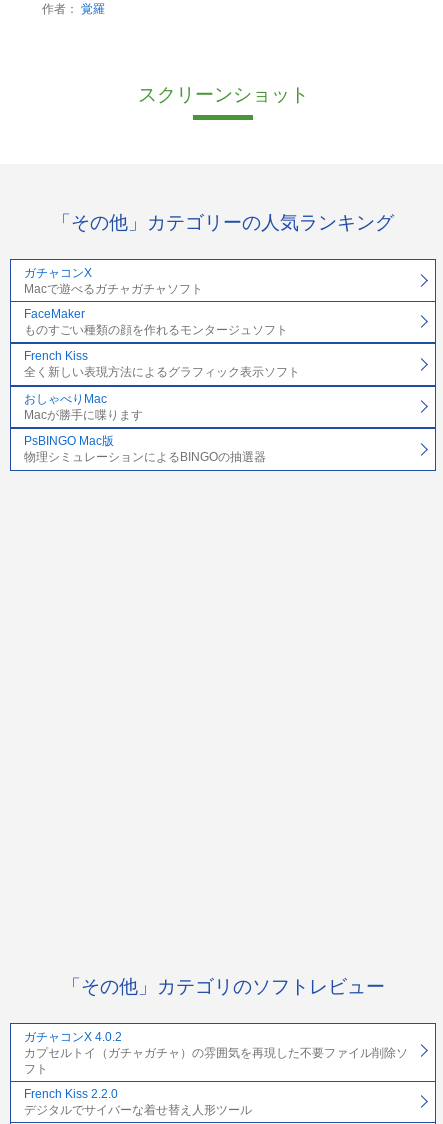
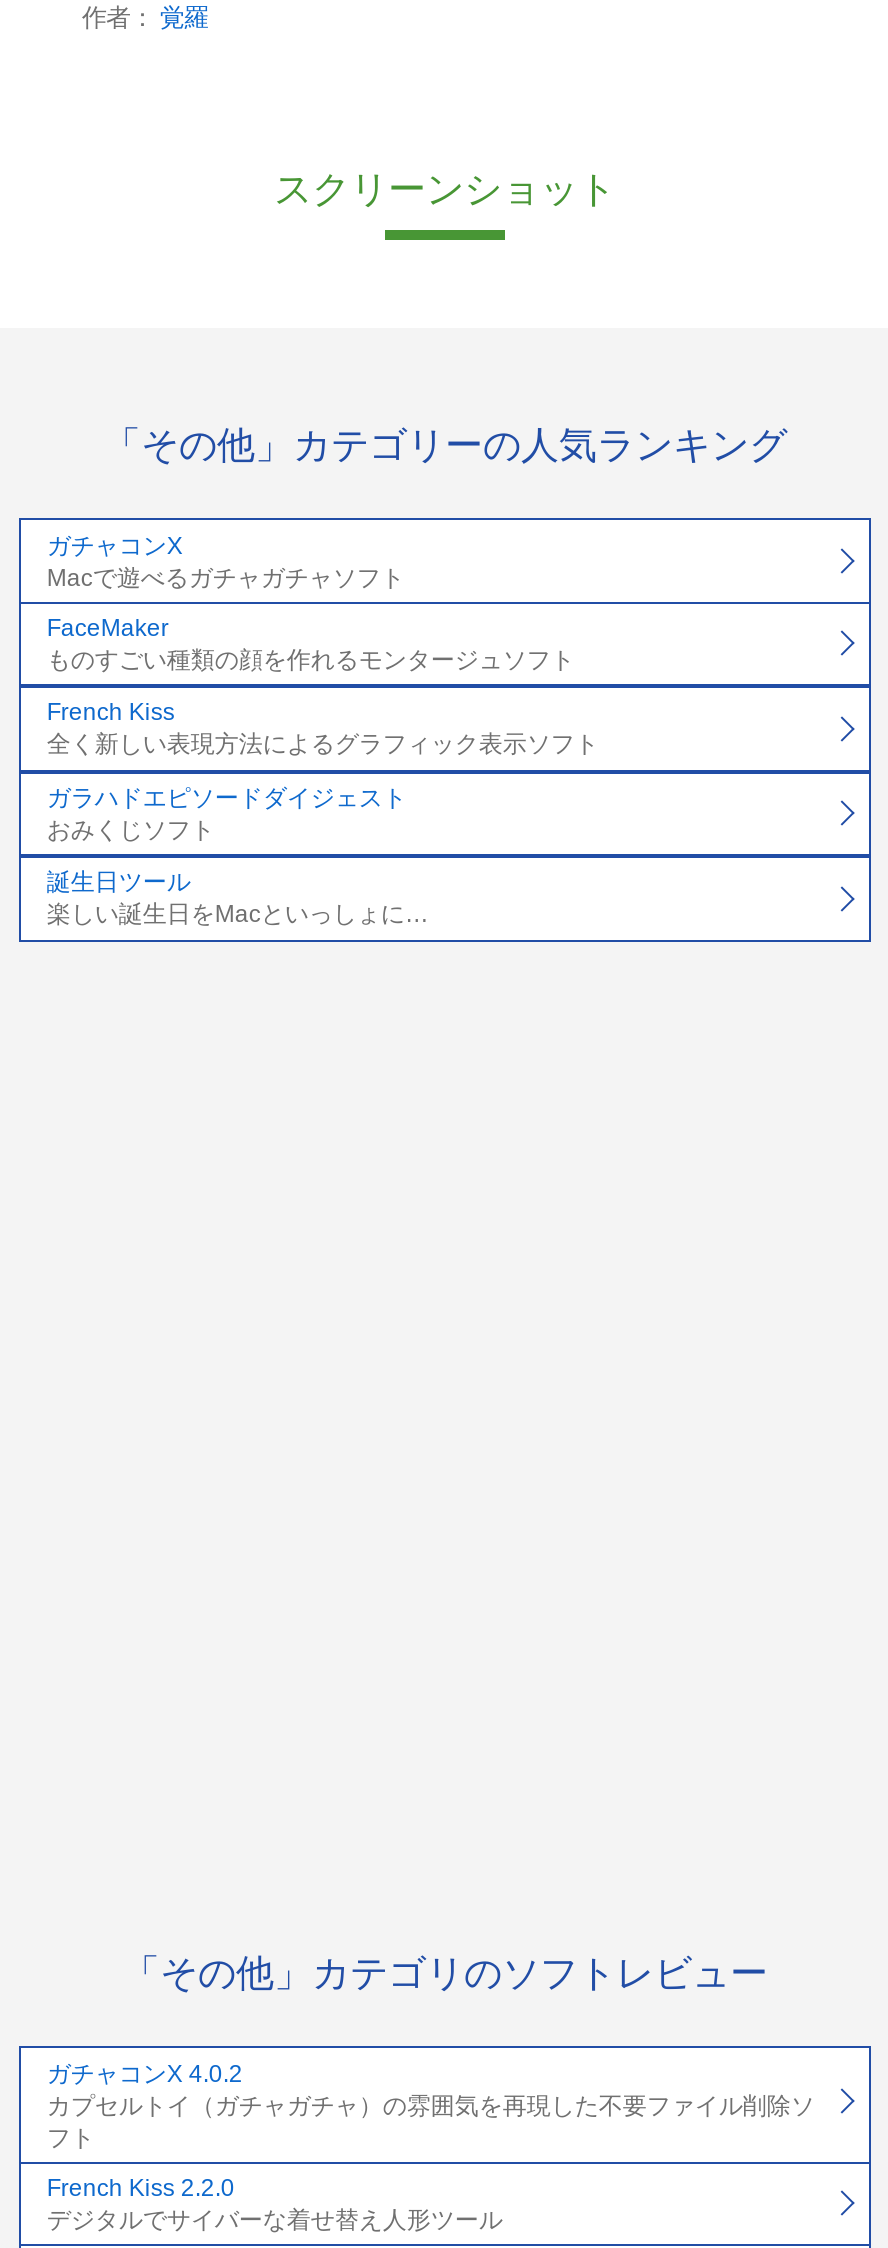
[24,392,143,422] おしゃべりMac | Macが勝手に喋ります -> [47,784,407,844] ガラハドエピソードダイジェスト | おみくじソフト
[24,434,266,464] PsBINGO Mac版 | 物理シミュレーションによるBINGOの抽選器 -> [47,869,429,929] 誕生日ツール | 楽しい誕生日をMacといっしょに…

